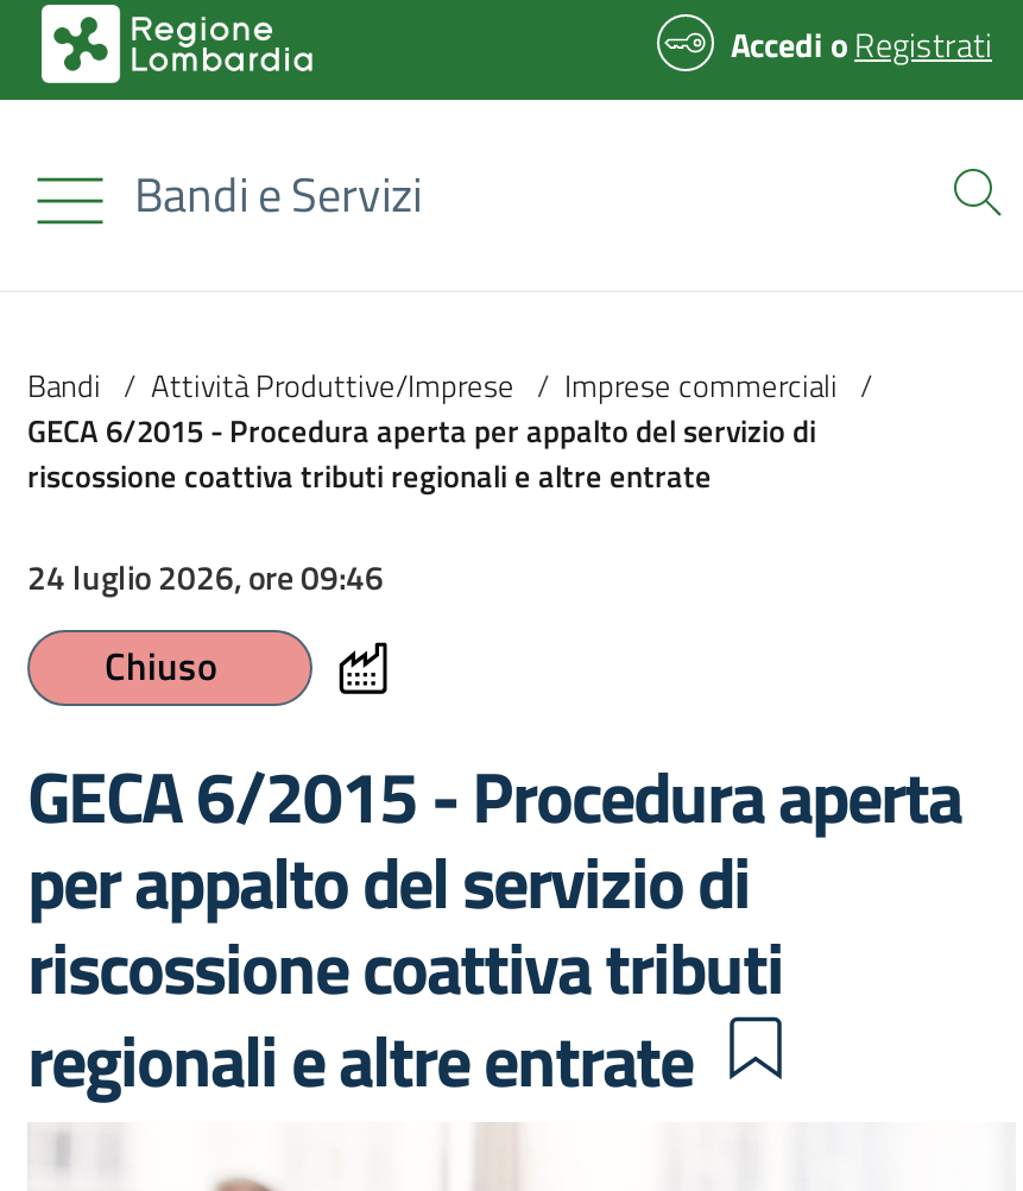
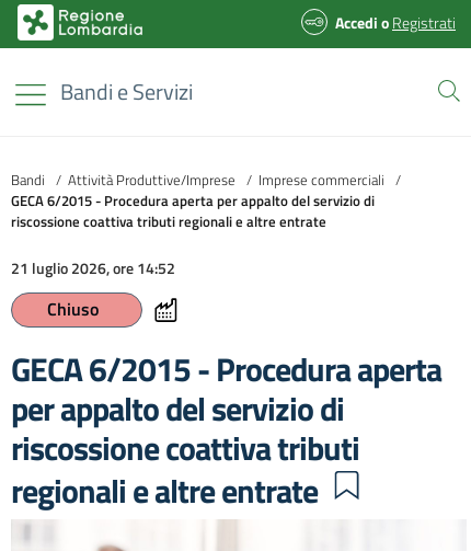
[27,552,384,601] 24 luglio 2026, ore 09:46 -> [11,256,175,279] 21 luglio 2026, ore 14:52

